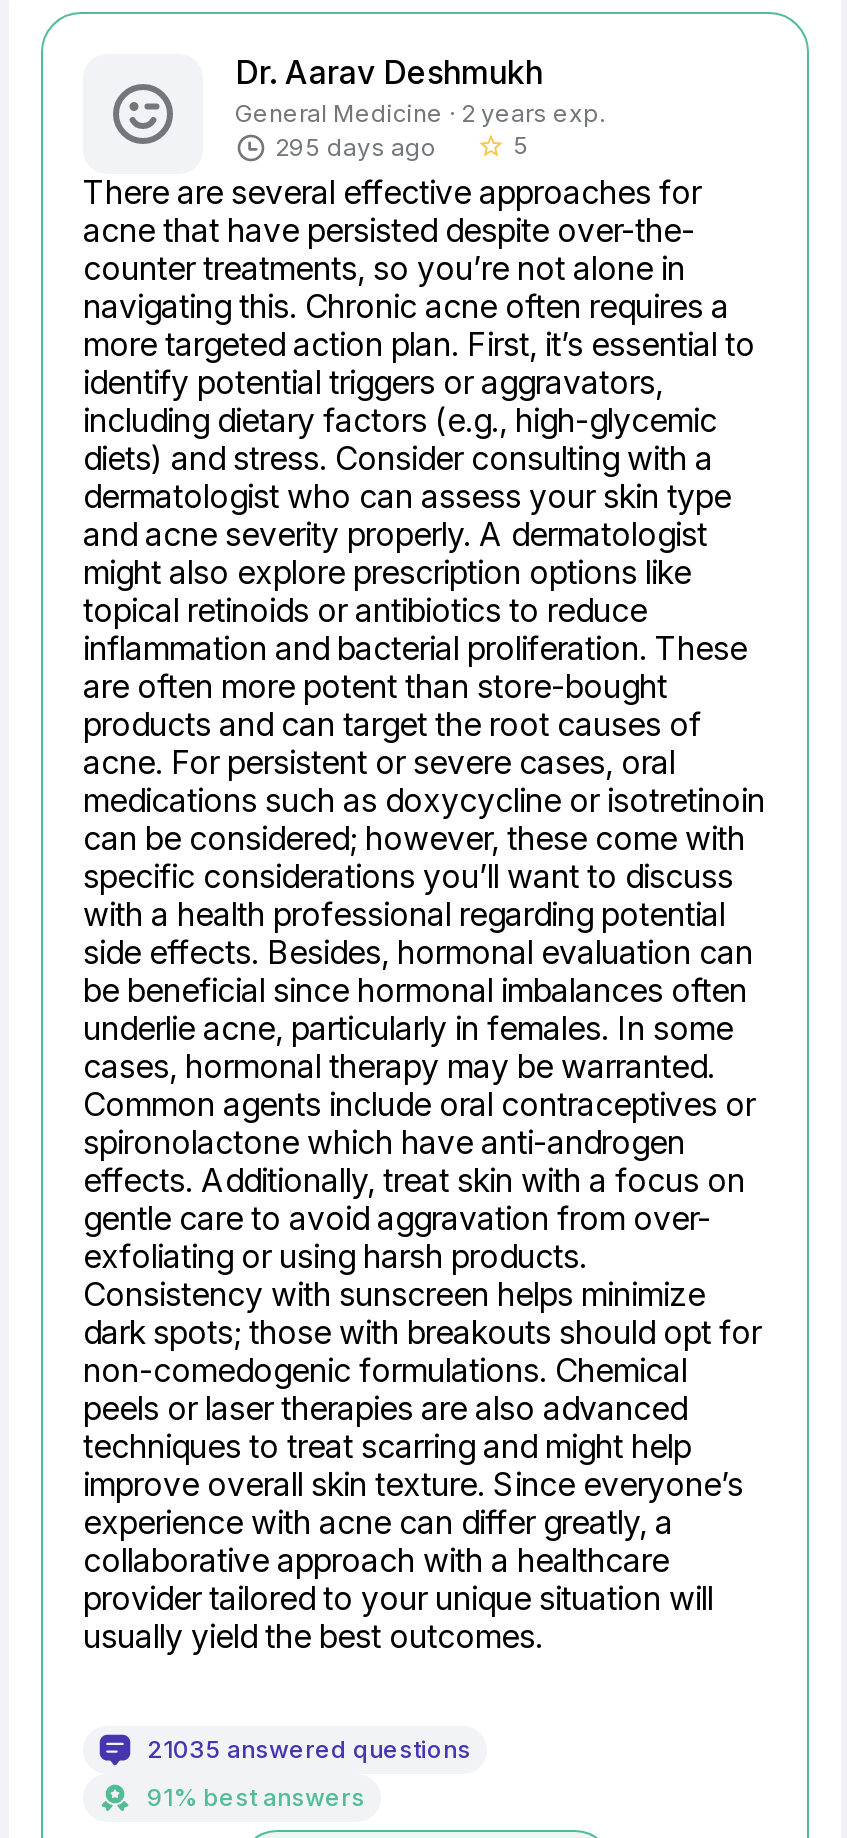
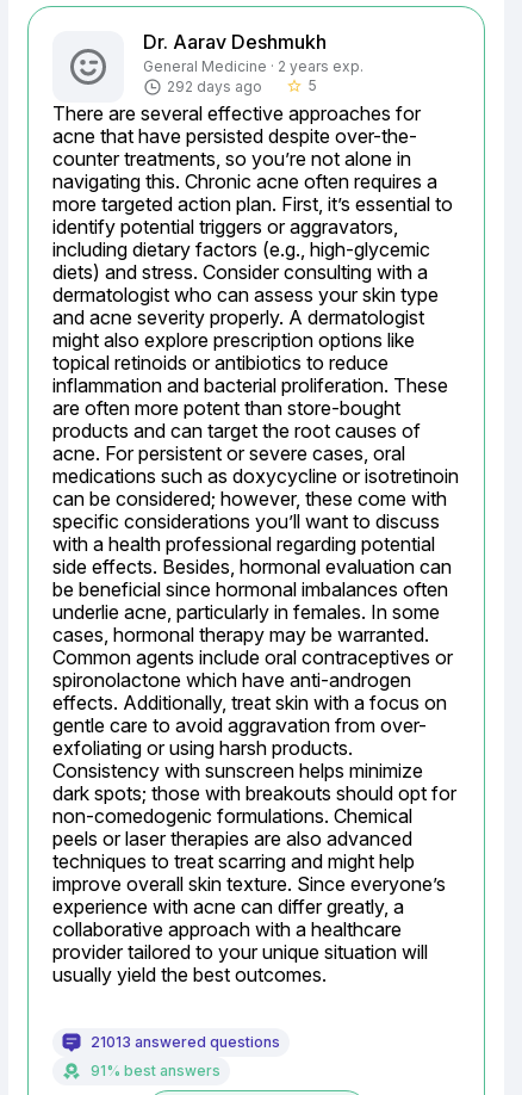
[275,132,437,162] 295 days ago -> [167,78,262,95] 292 days ago
[147,1734,471,1764] 21035 answered questions -> [91,1033,280,1051] 21013 answered questions

